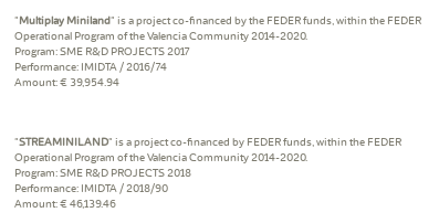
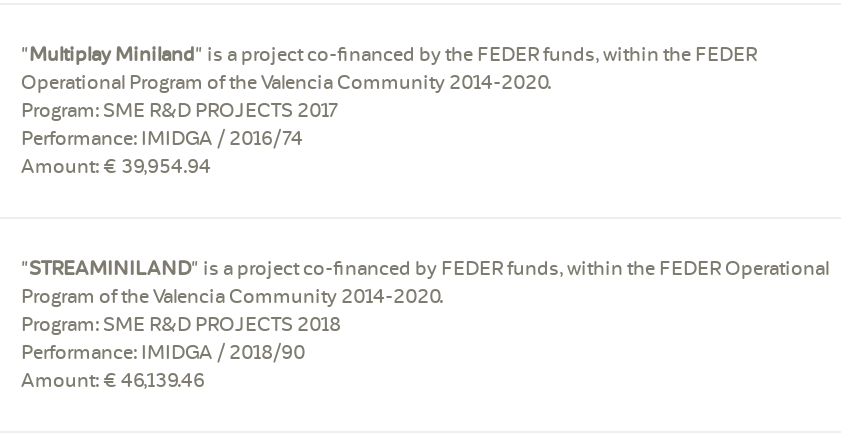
[14,61,166,73] Performance: IMIDTA / 2016/74 -> [21,127,303,149] Performance: IMIDGA / 2016/74
[14,183,168,195] Performance: IMIDTA / 2018/90 -> [21,341,305,363] Performance: IMIDGA / 2018/90

